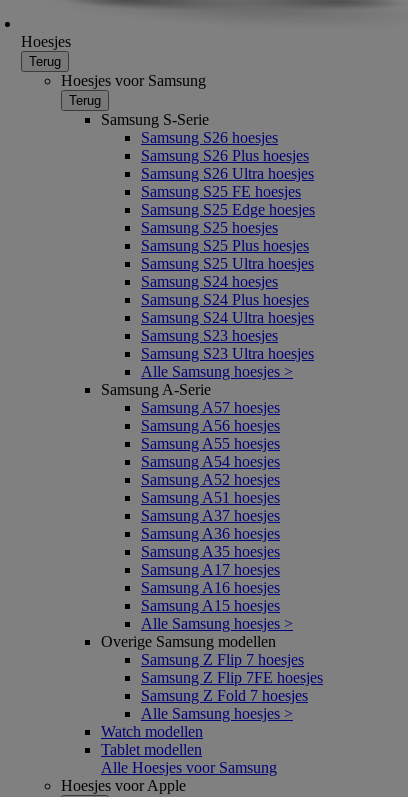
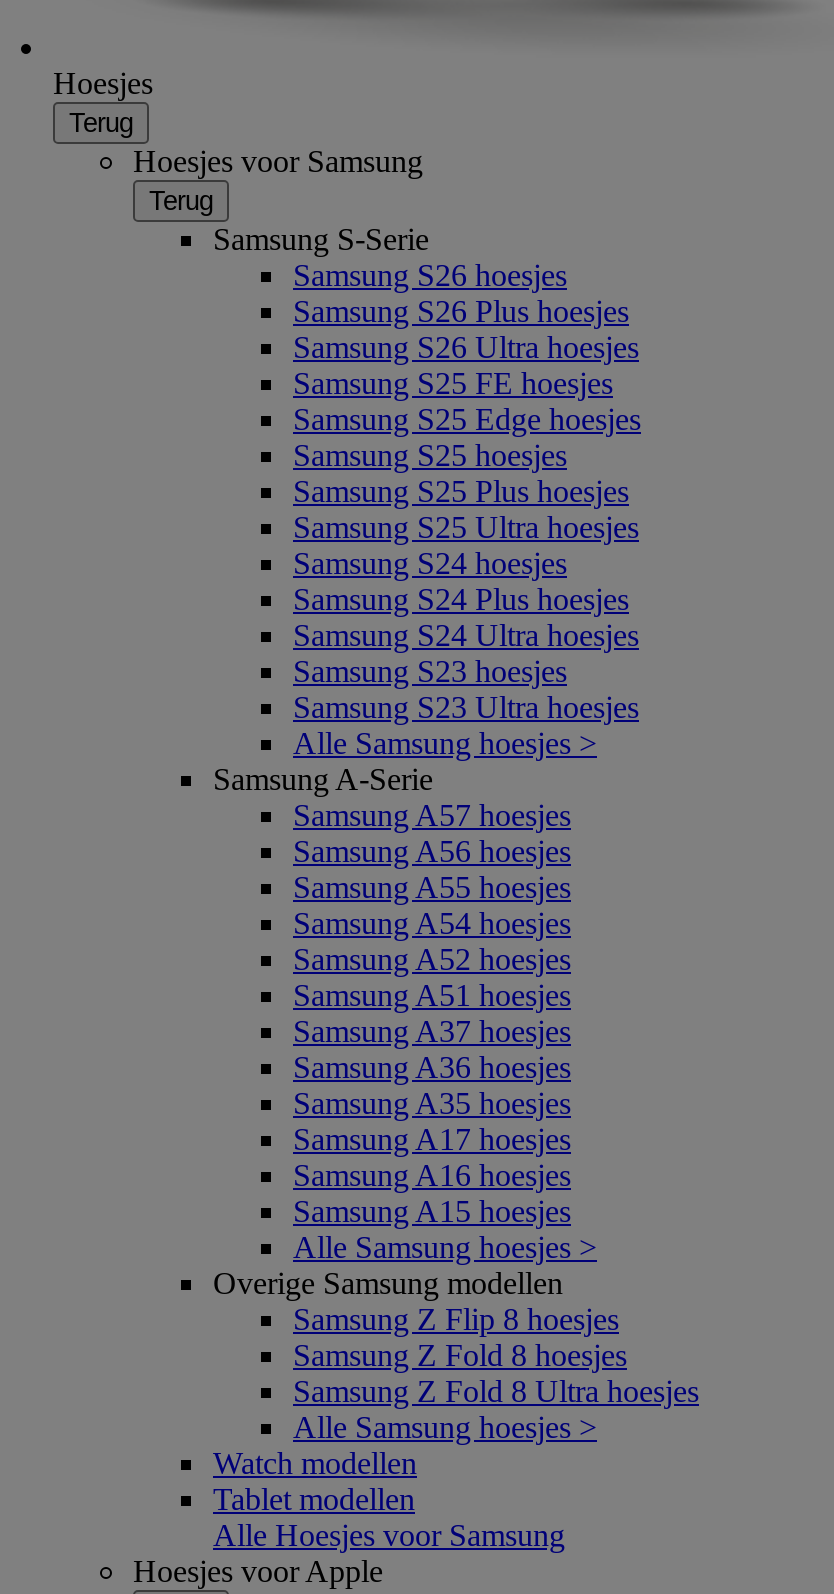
[141,651,323,704] Samsung Z Flip 7 hoesjes | Samsung Z Flip 7FE hoesjes | Samsung Z Fold 7 hoesjes -> [293,1301,699,1407] Samsung Z Flip 8 hoesjes | Samsung Z Fold 8 hoesjes | Samsung Z Fold 8 Ultra hoesjes

